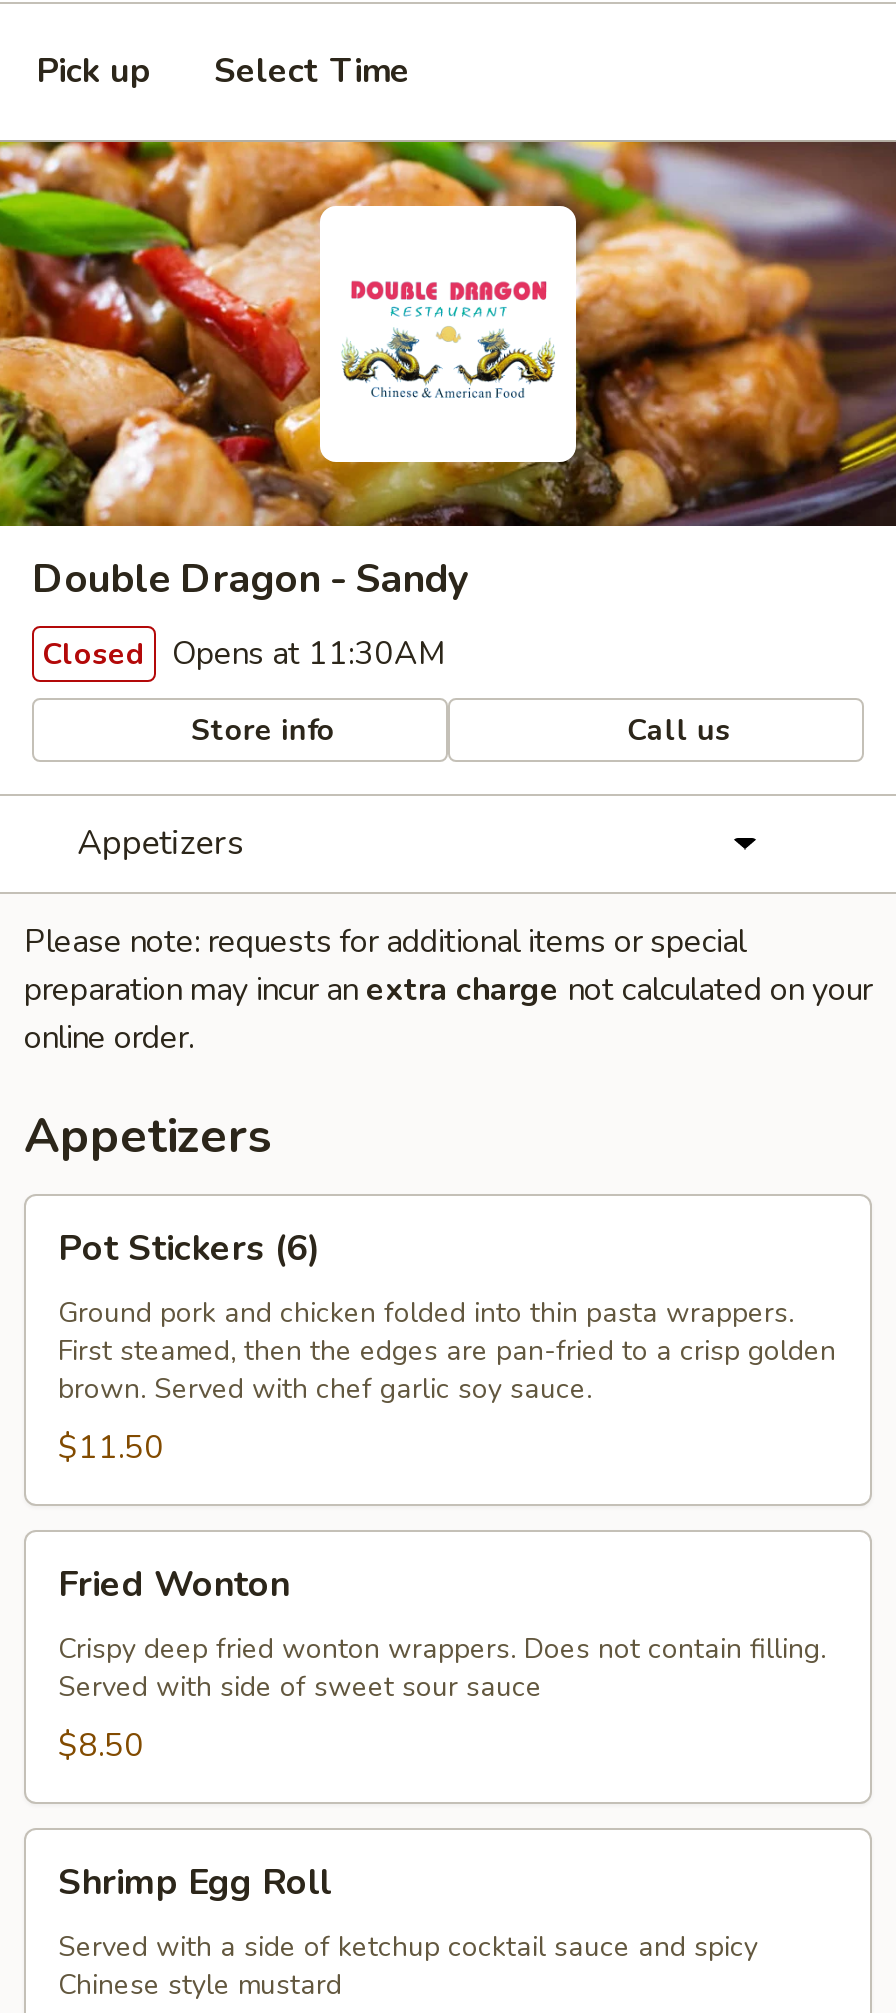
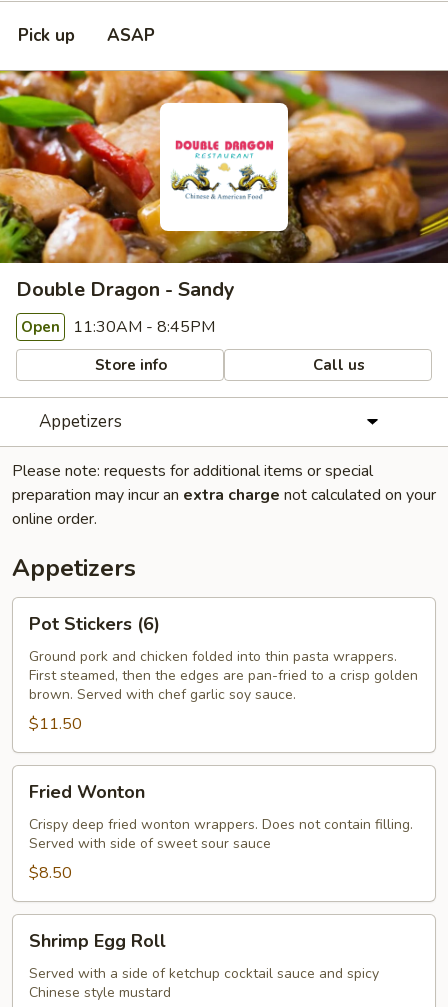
[214,48,410,94] Select Time -> [107,24,155,47] ASAP
[42,632,446,676] Closed Opens at 11:30AM -> [21,316,215,338] Open 11:30AM - 8:45PM

